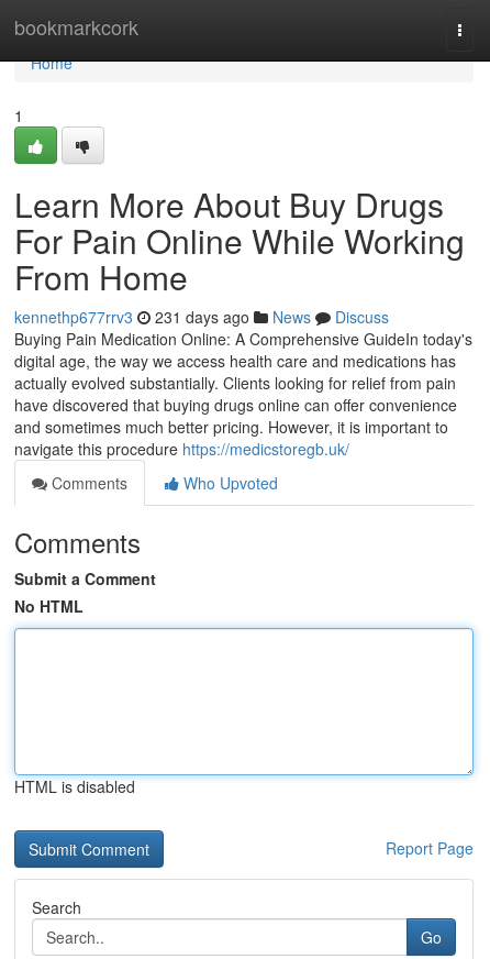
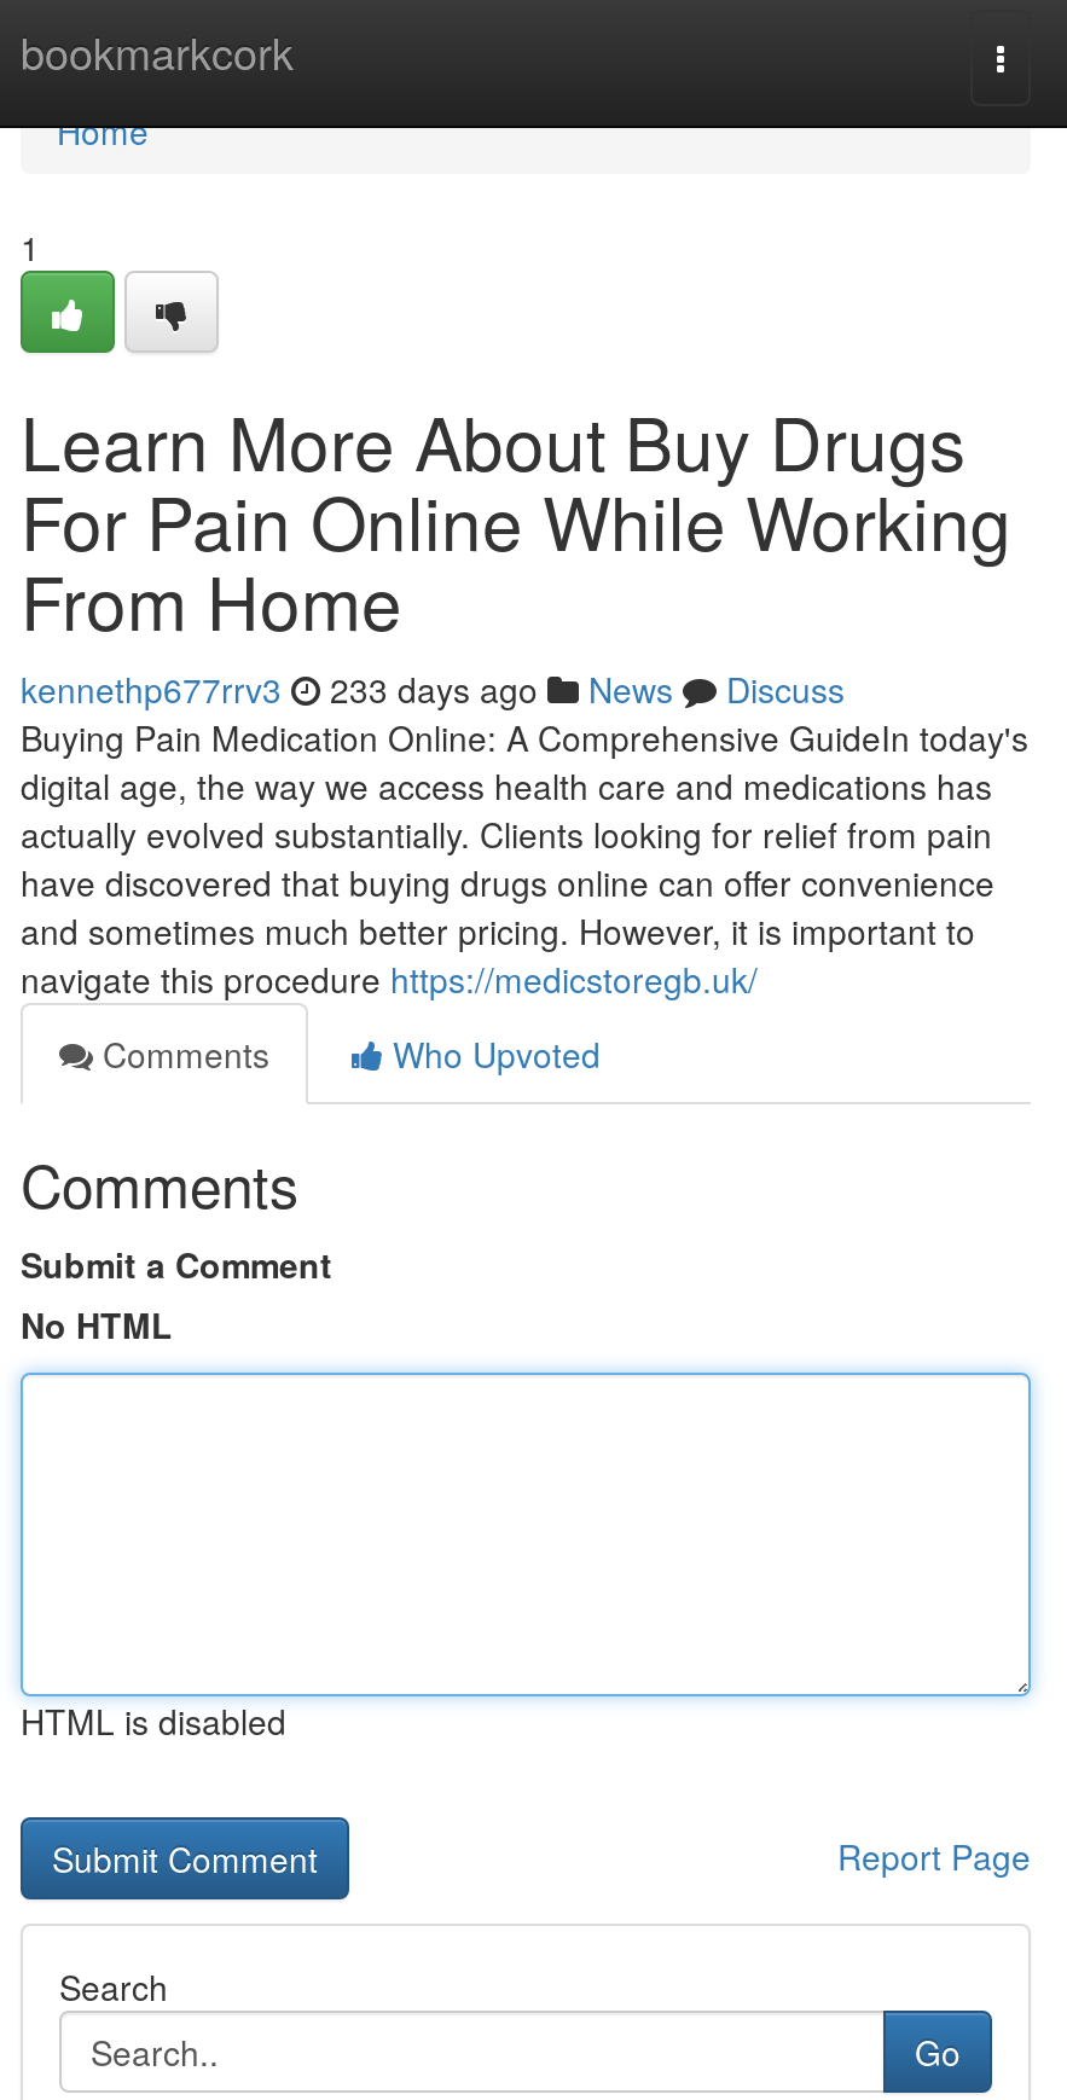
[14,306,389,328] kennethp677rrv3 231 days ago News Discuss -> [21,665,845,713] kennethp677rrv3 233 days ago News Discuss

